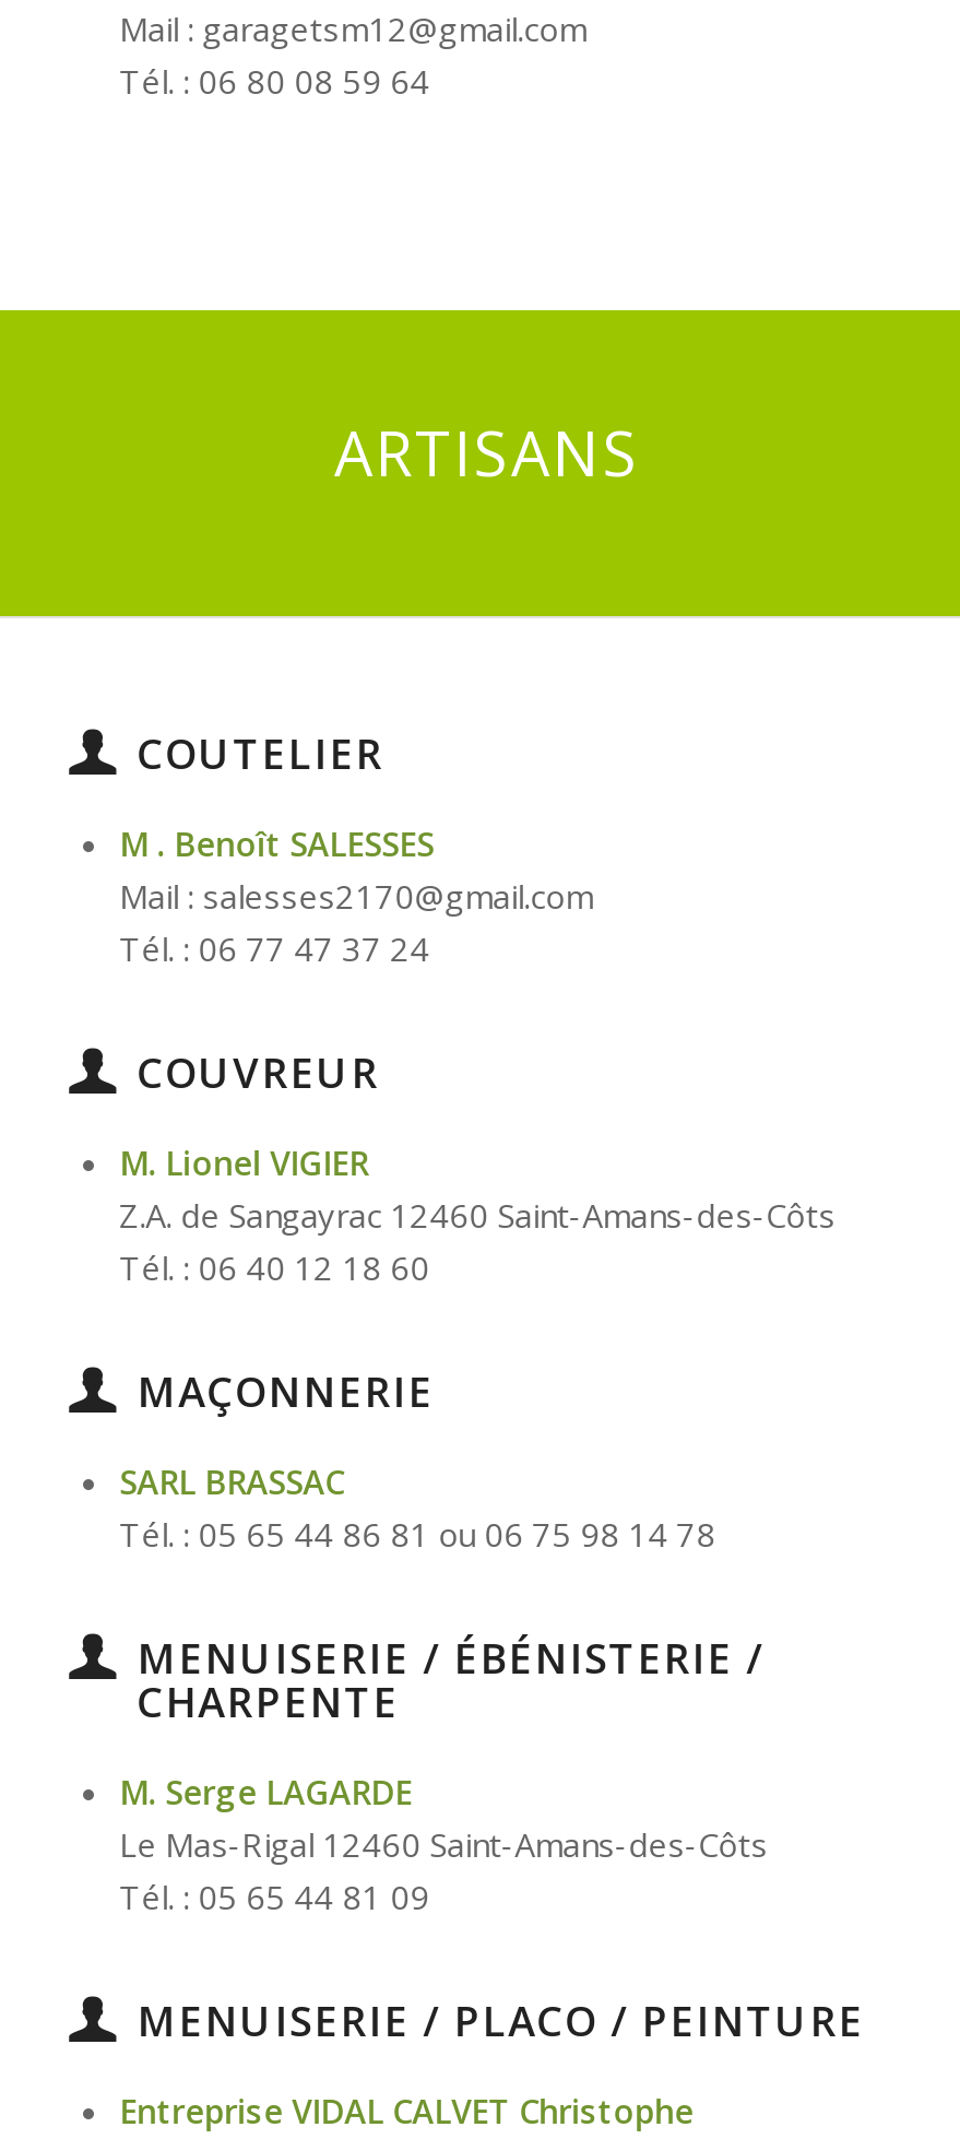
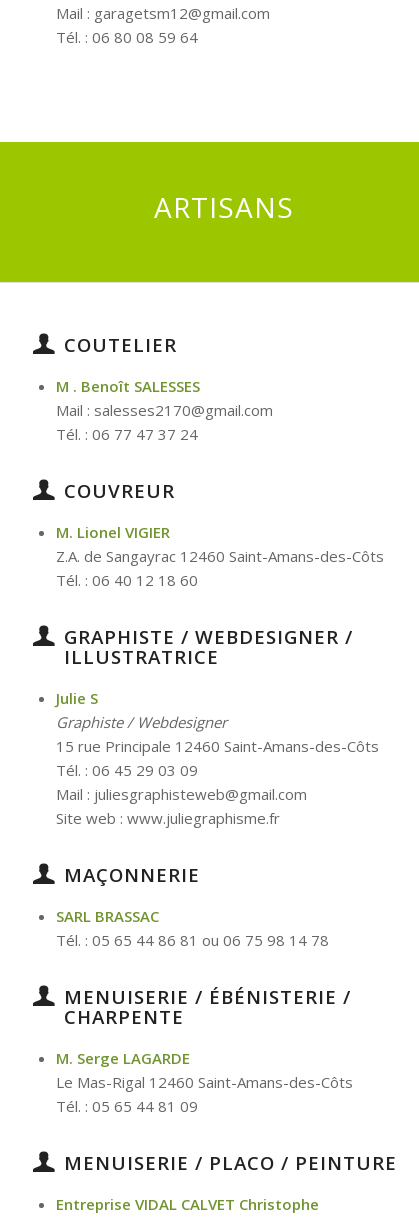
none -> [56,624,379,828] GRAPHISTE / WEBDESIGNER / | ILLUSTRATRICE | Julie S | Graphiste / Webdesigner | 15 rue Principale 12460 Saint-Amans-des-Côts | Tél. : 06 45 29 03 09 | Mail : juliesgraphisteweb@gmail.com | Site web : www.juliegraphisme.fr

